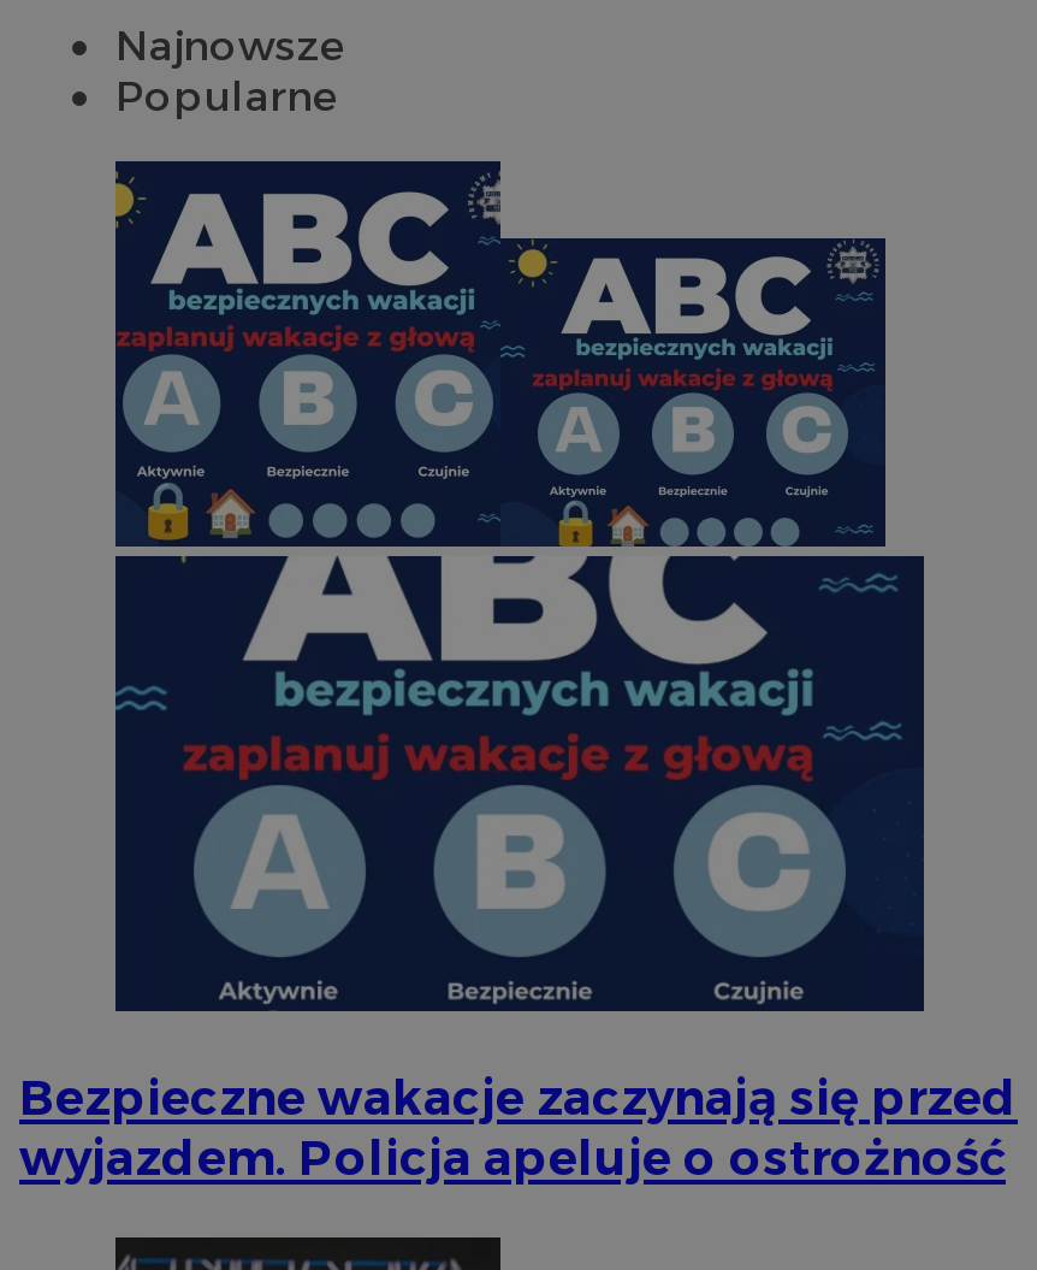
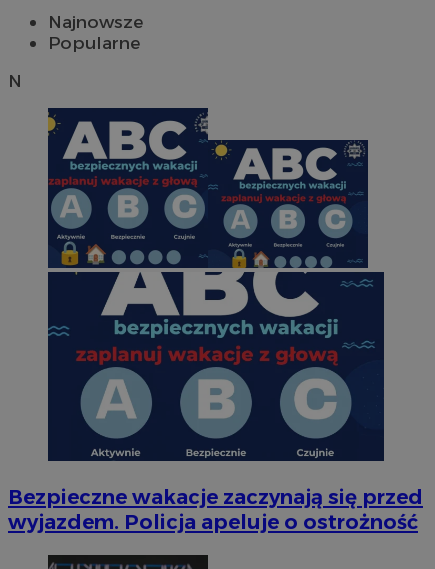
none -> [8,70,22,91] N

